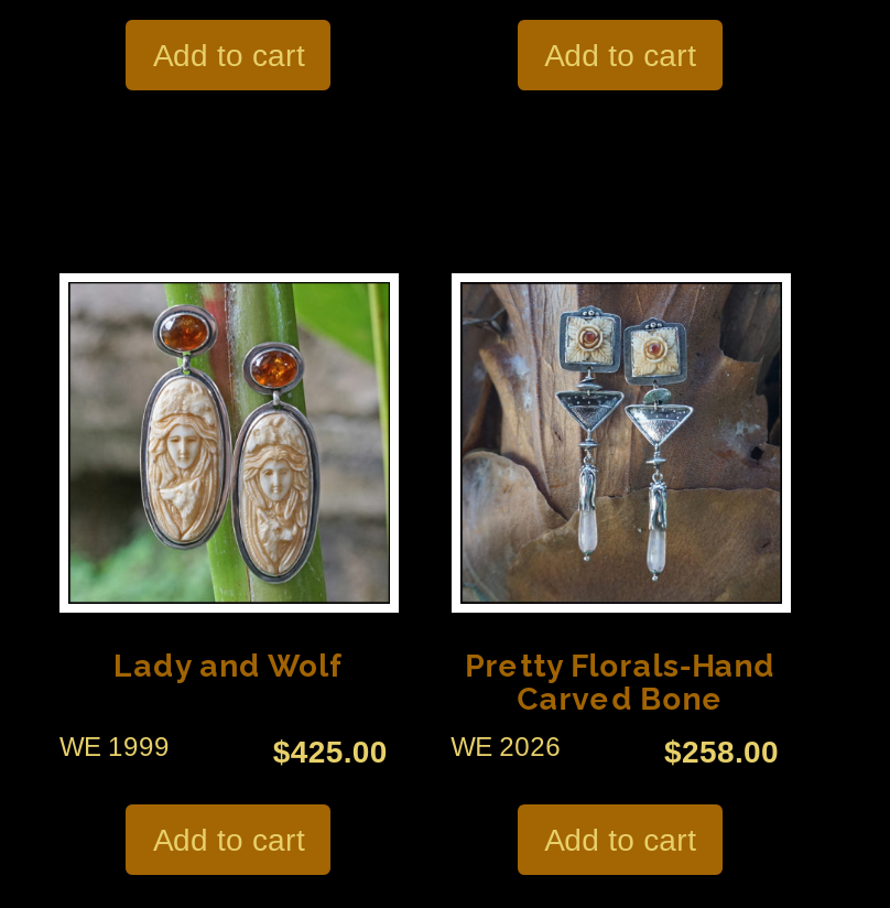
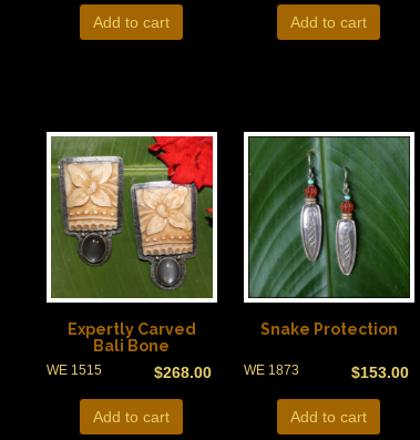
[66,280,392,683] [image] | Lady and Wolf -> [50,135,214,355] [image] | Expertly Carved | Bali Bone
[460,282,782,716] [image] | Pretty Florals-Hand | Carved Bone -> [249,136,410,338] [image] | Snake Protection
[59,732,388,769] $425.00 | WE 1999 -> [47,362,212,381] $268.00 | WE 1515
[451,732,779,769] $258.00 | WE 2026 -> [243,362,408,381] $153.00 | WE 1873

